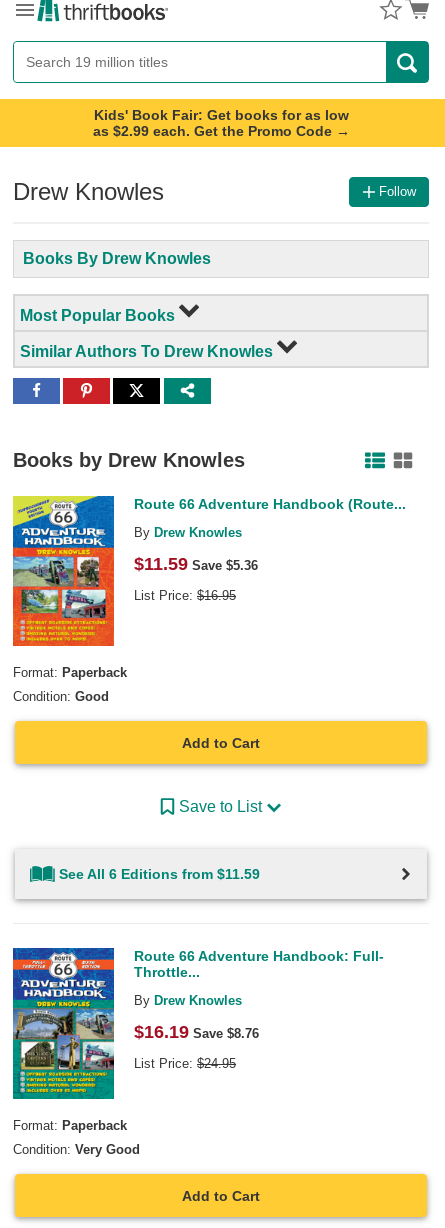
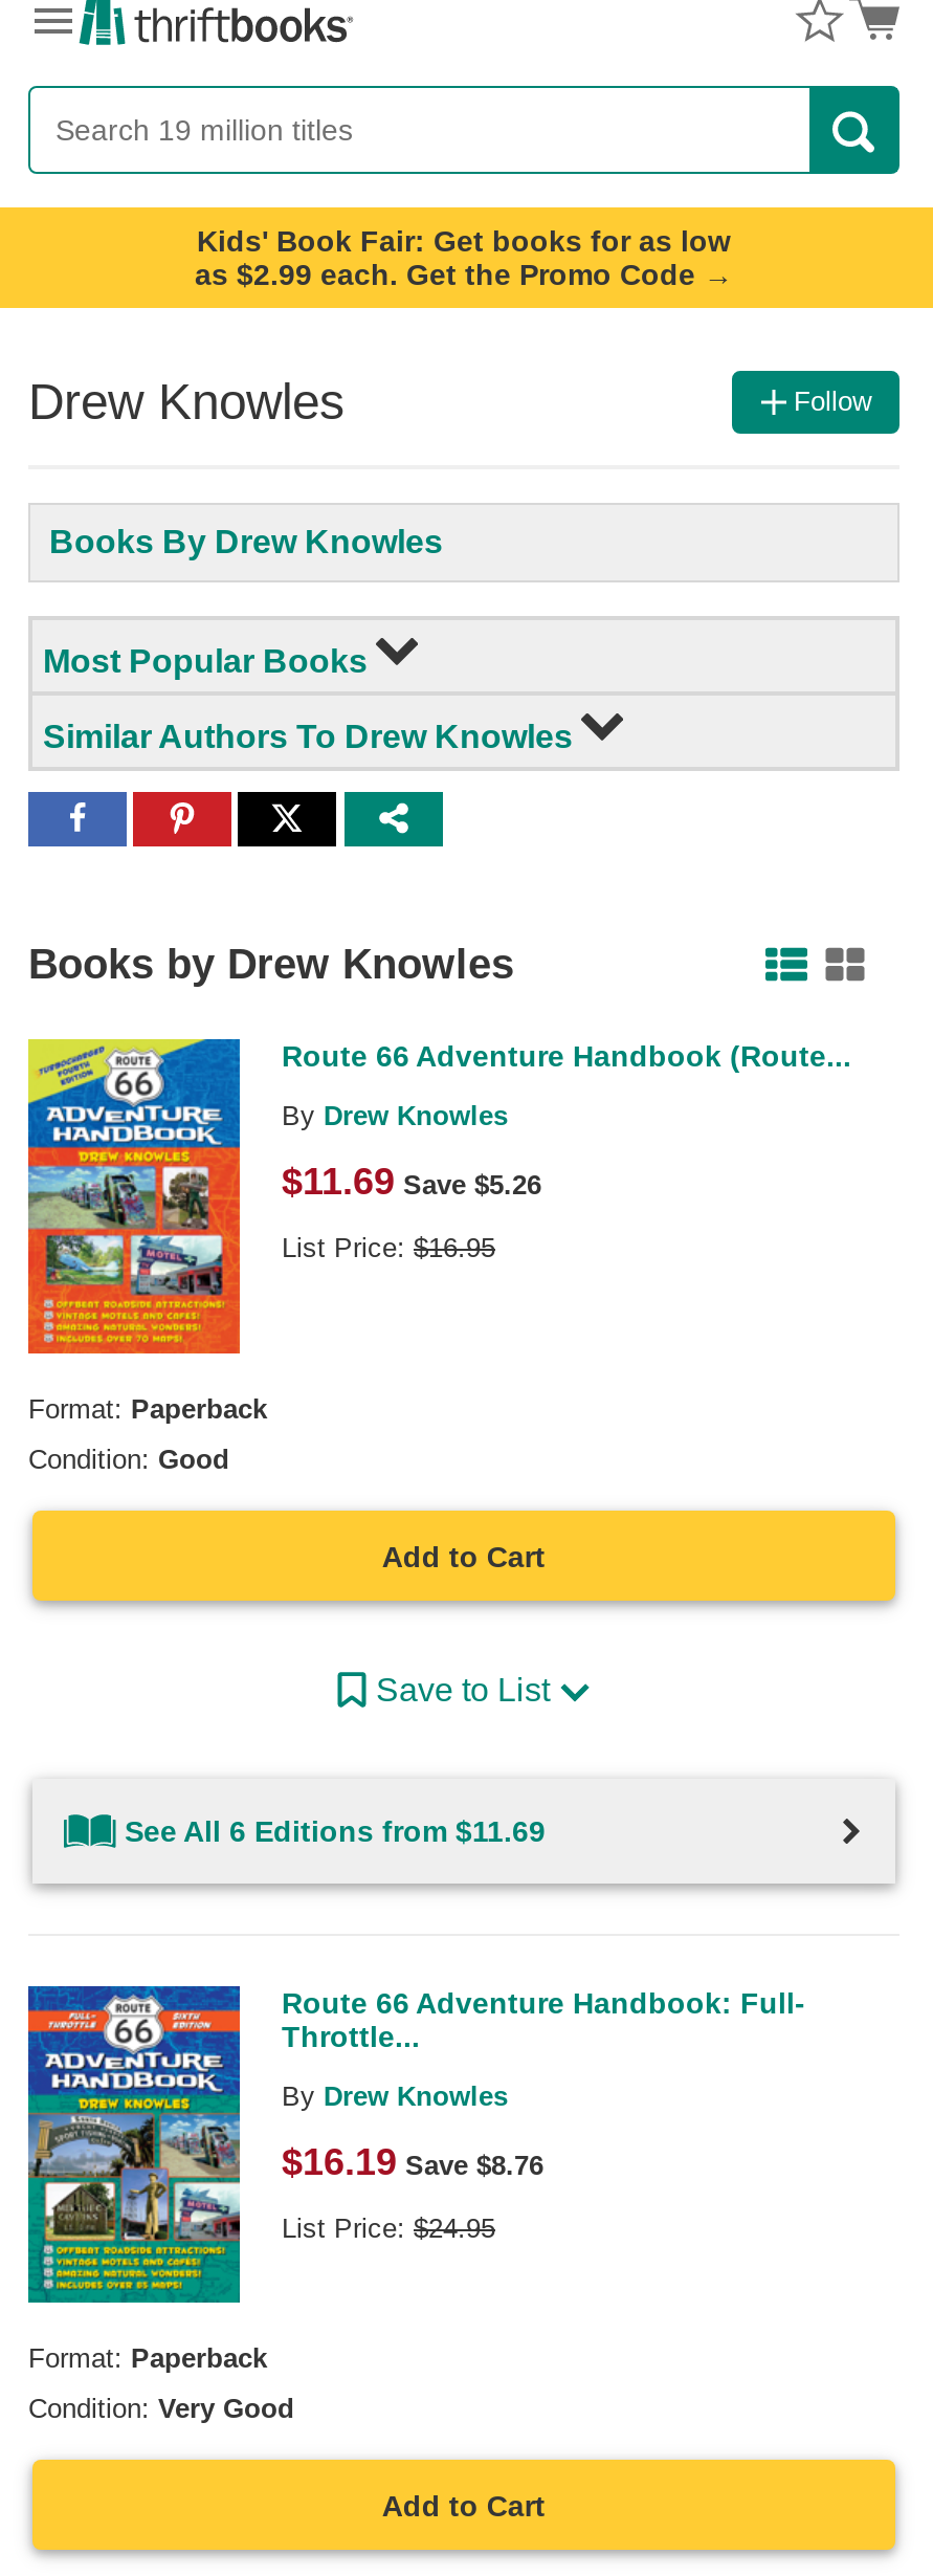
[134,553,258,573] $11.59 Save $5.36 -> [282,1160,541,1202] $11.69 Save $5.26
[59,866,260,882] See All 6 Editions from $11.59 -> [125,1815,546,1849] See All 6 Editions from $11.69

